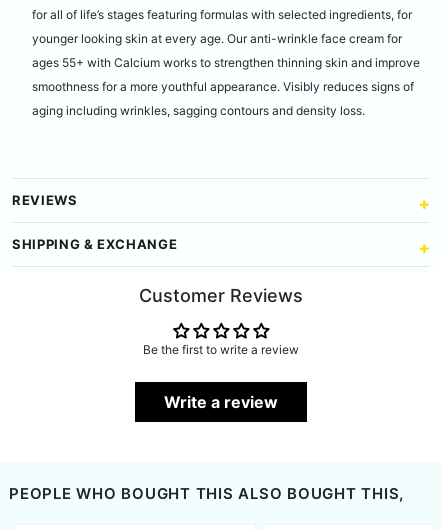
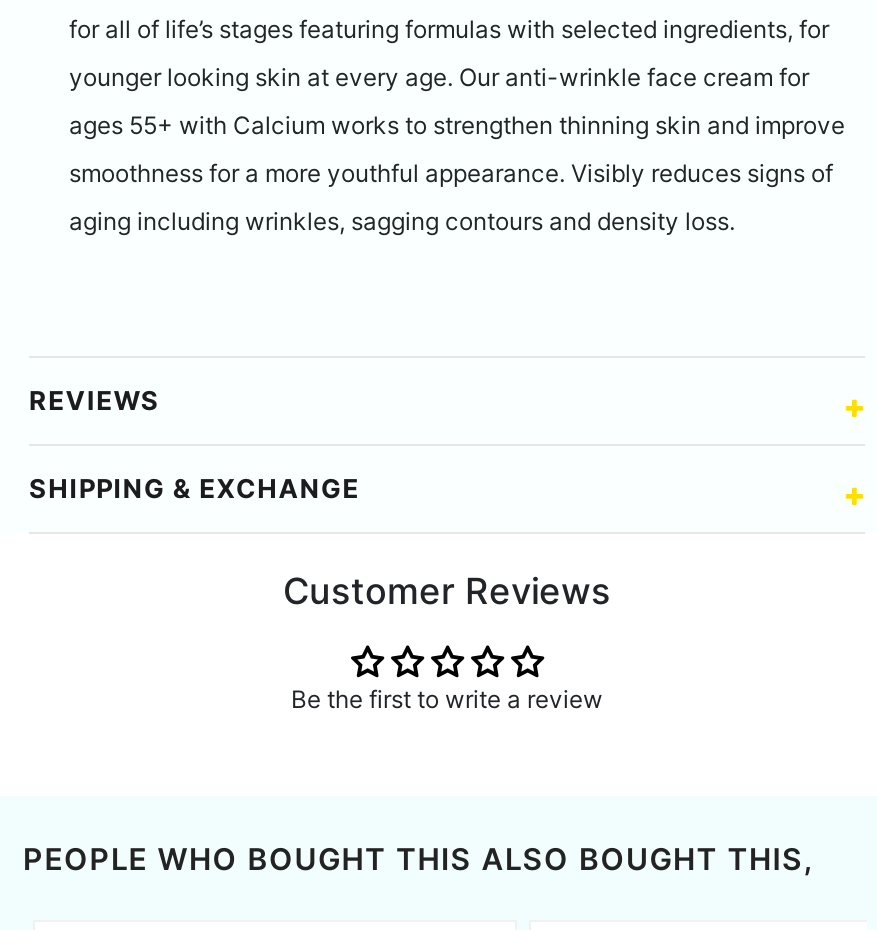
[164,392,278,412] Write a review -> none

